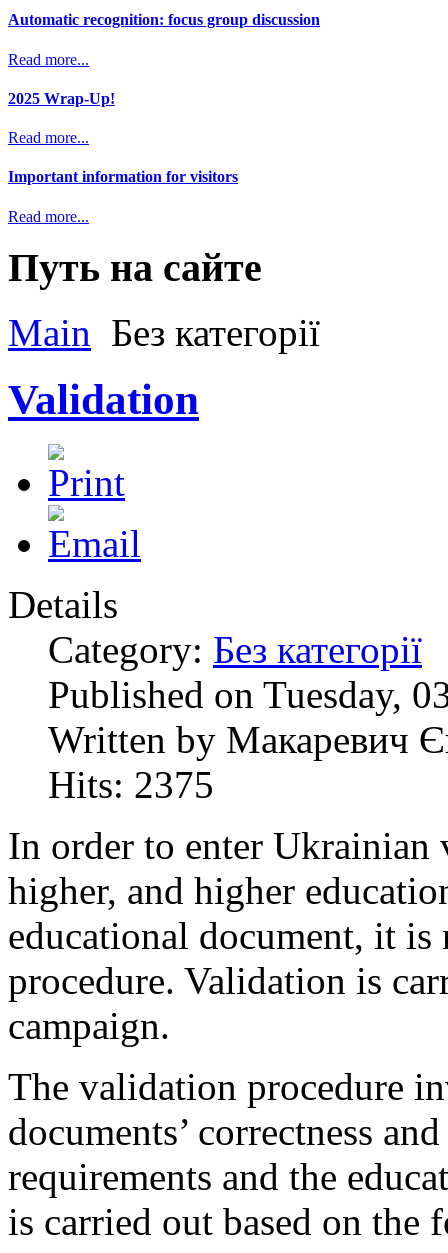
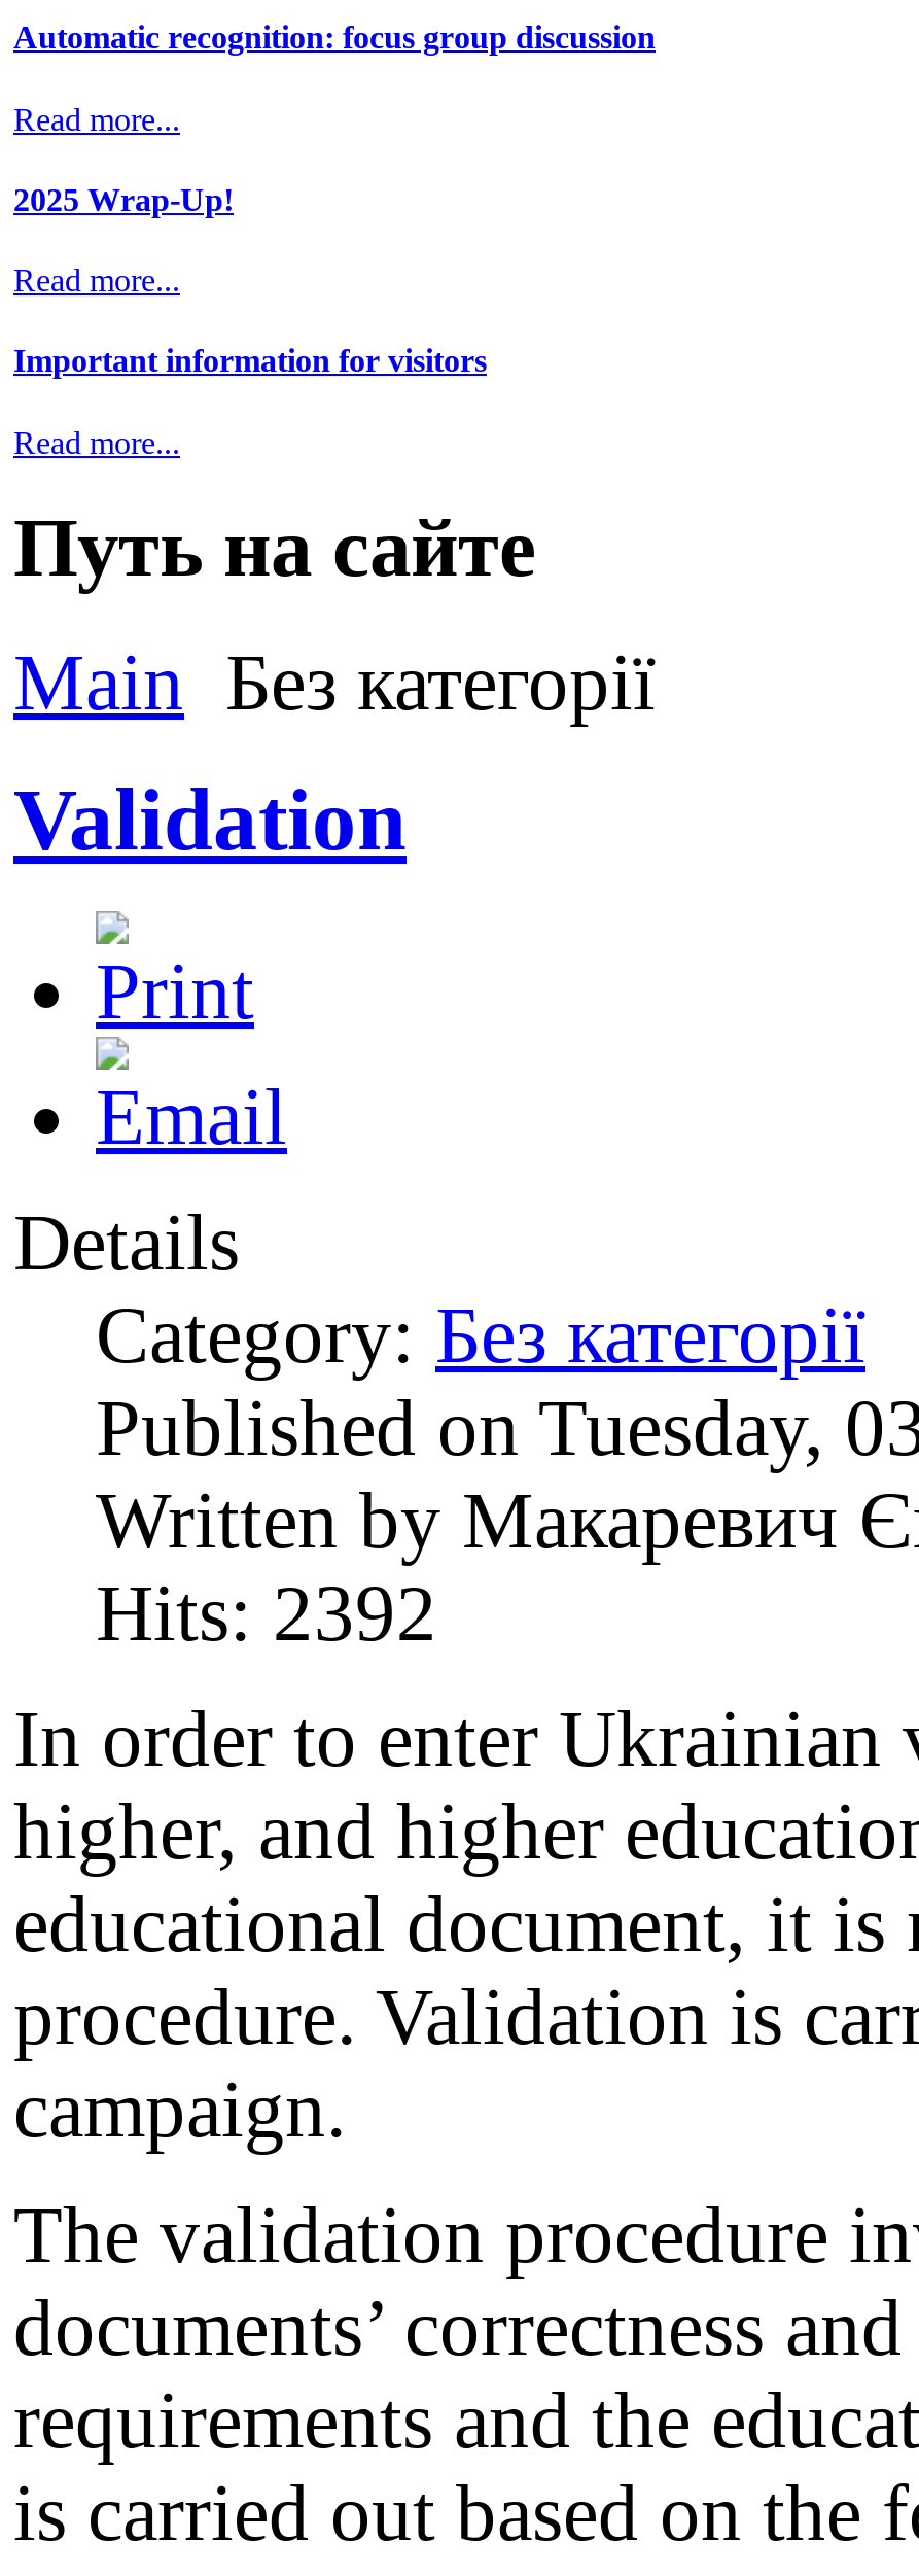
[48,763,214,806] Hits: 2375 -> [96,1568,437,1656] Hits: 2392

